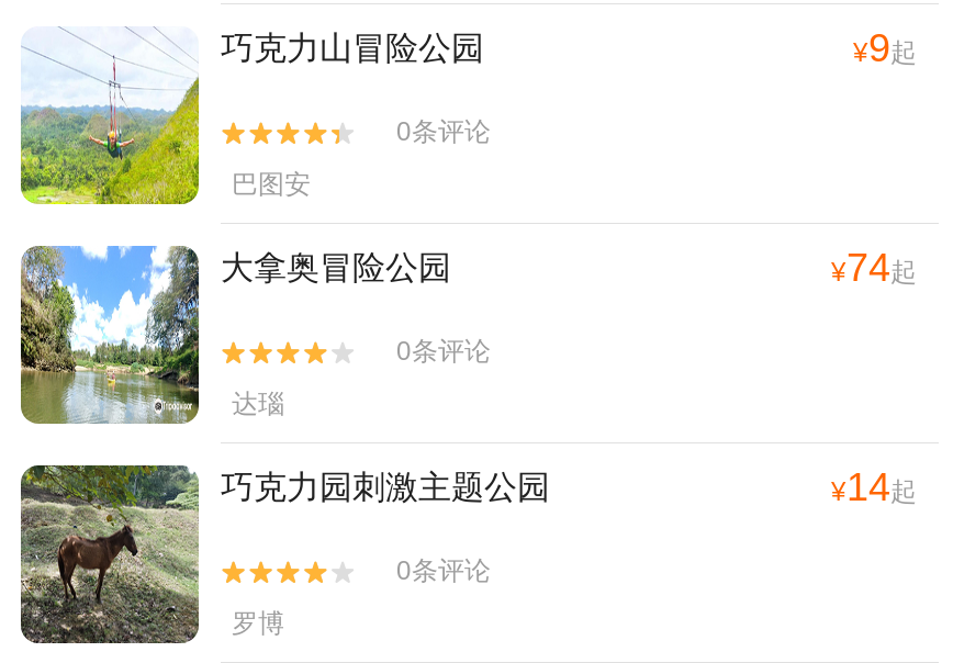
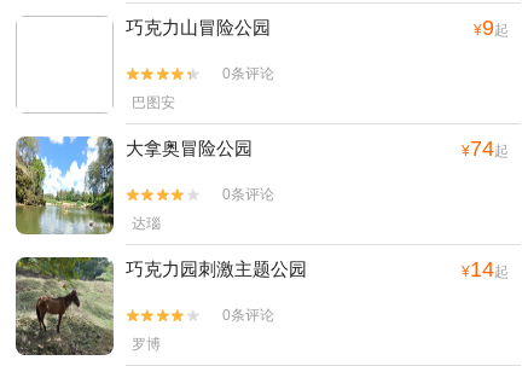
[19,33,201,206] [image] -> none

